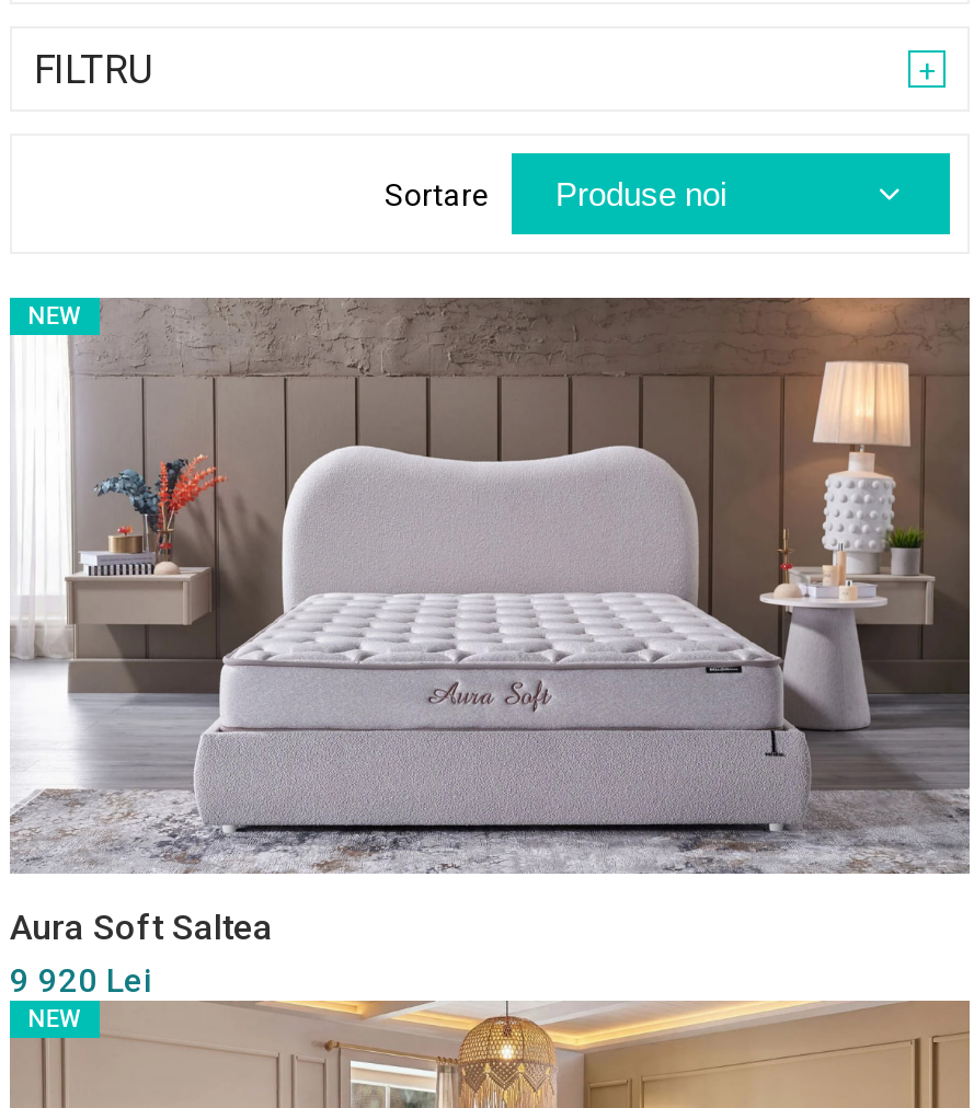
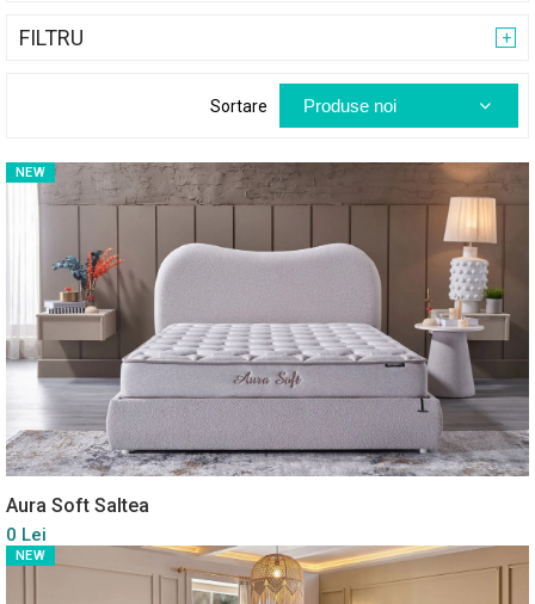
[10,961,152,1000] 9 920 Lei -> [6,524,47,545] 0 Lei

